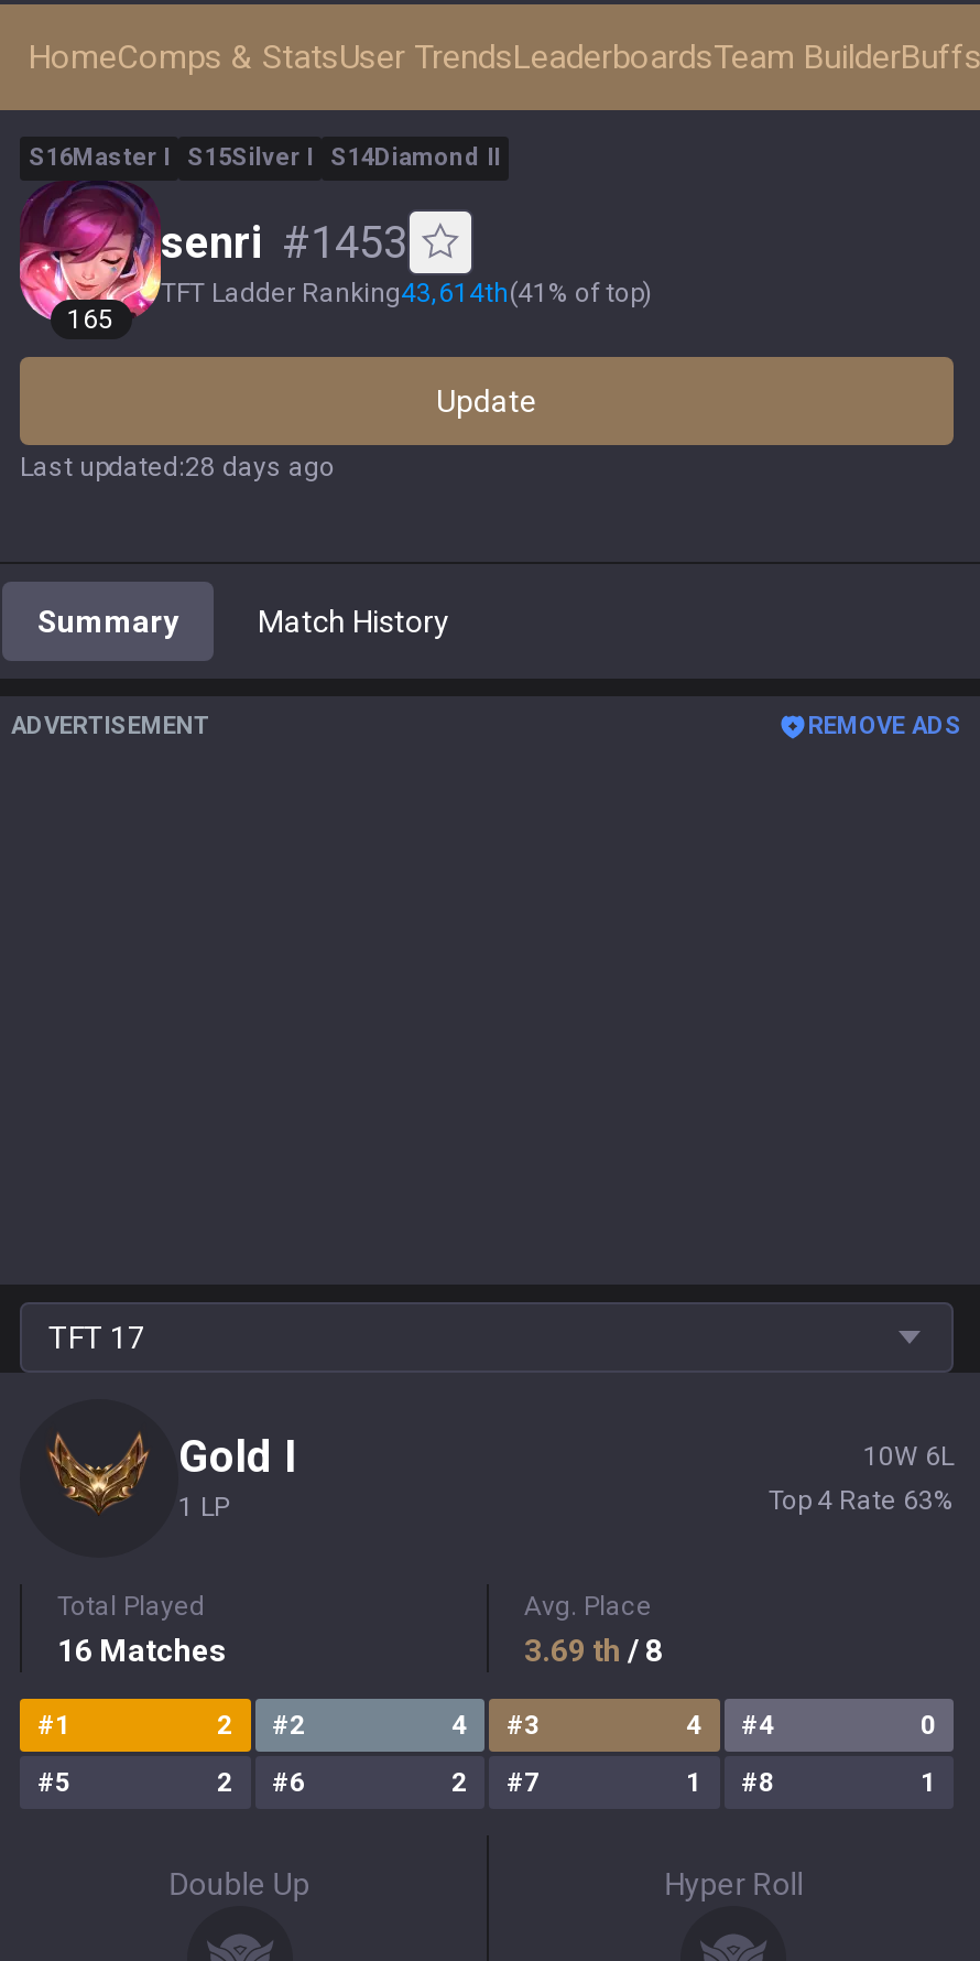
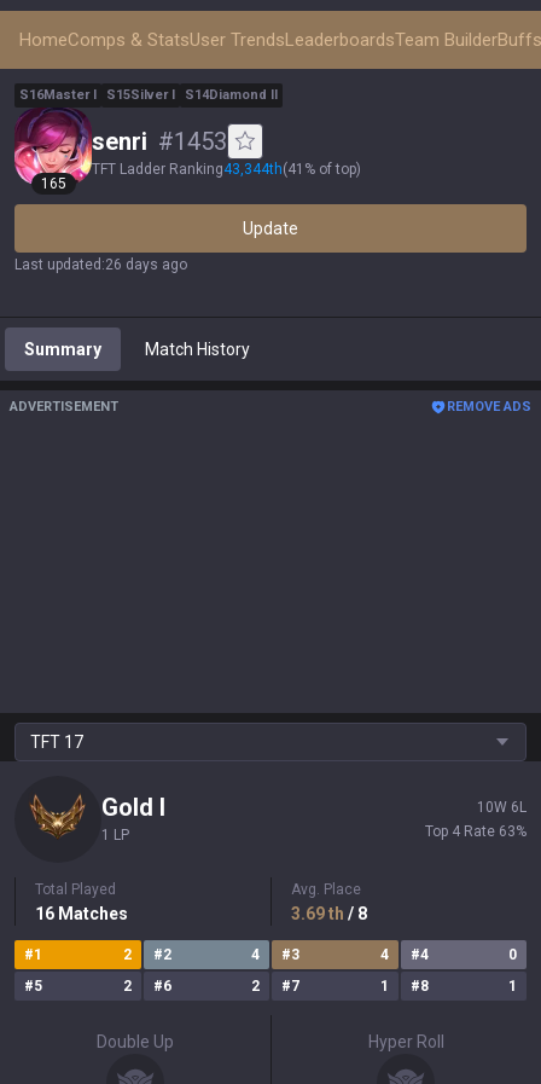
[161,278,652,308] TFT Ladder Ranking43,614th(41% of top) -> [92,161,361,178] TFT Ladder Ranking43,344th(41% of top)
[20,452,335,483] Last updated:28 days ago -> [14,256,187,273] Last updated:26 days ago

